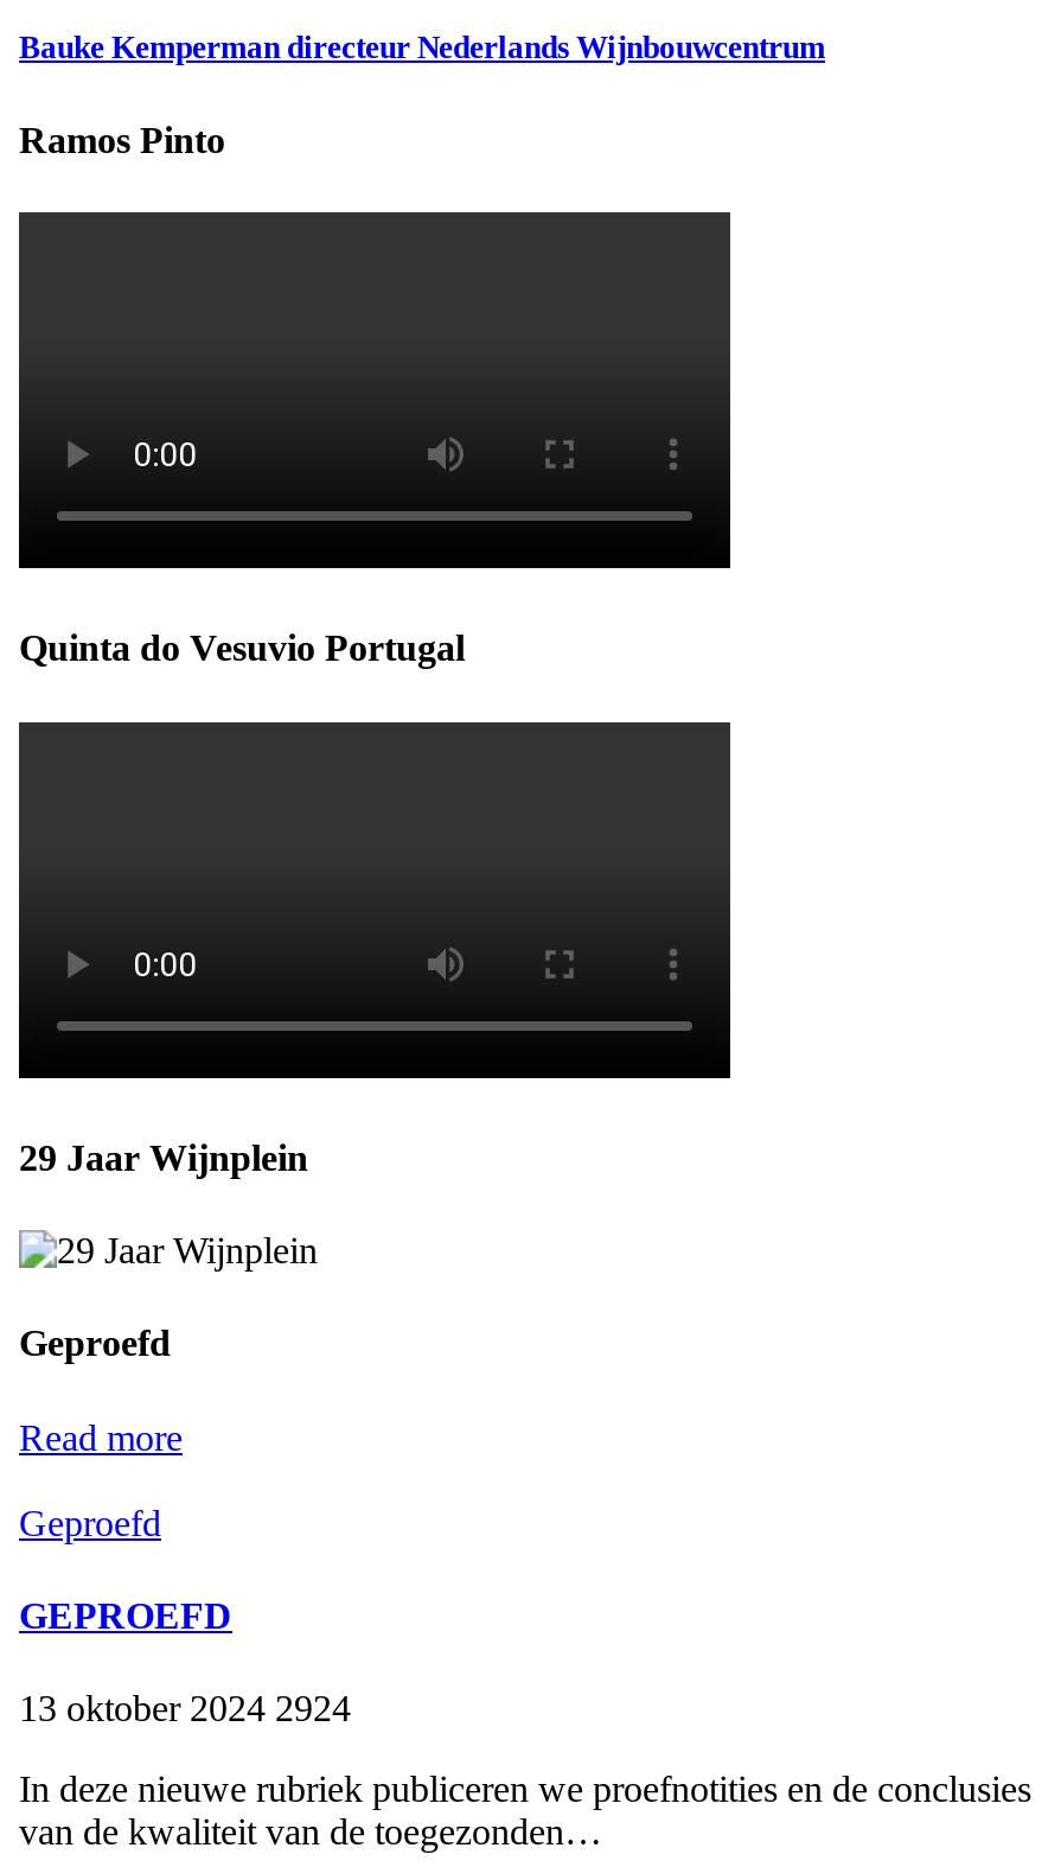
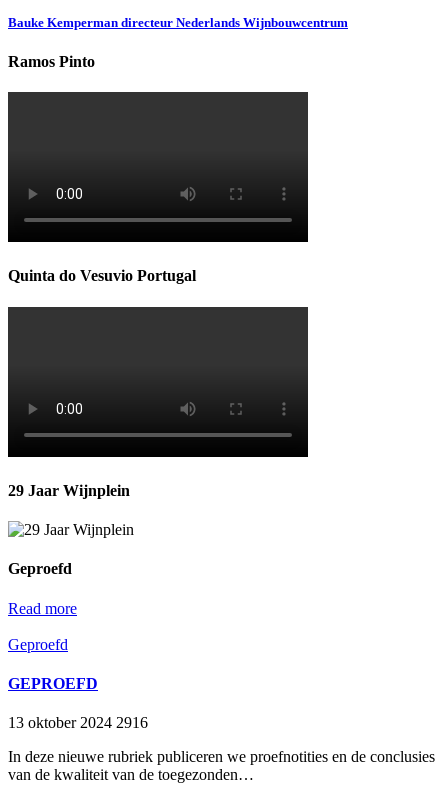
[19,1688,351,1729] 13 oktober 2024 2924 -> [8,714,148,731] 13 oktober 2024 2916

